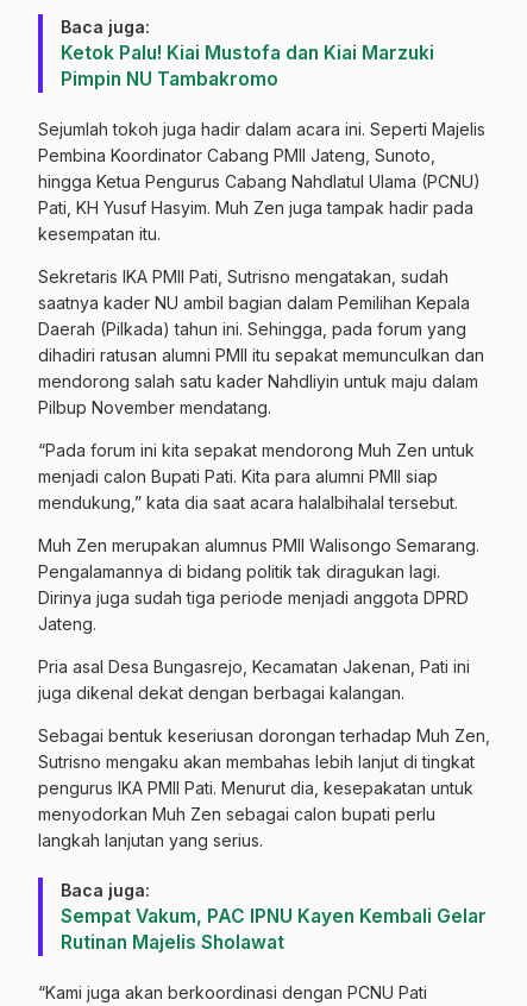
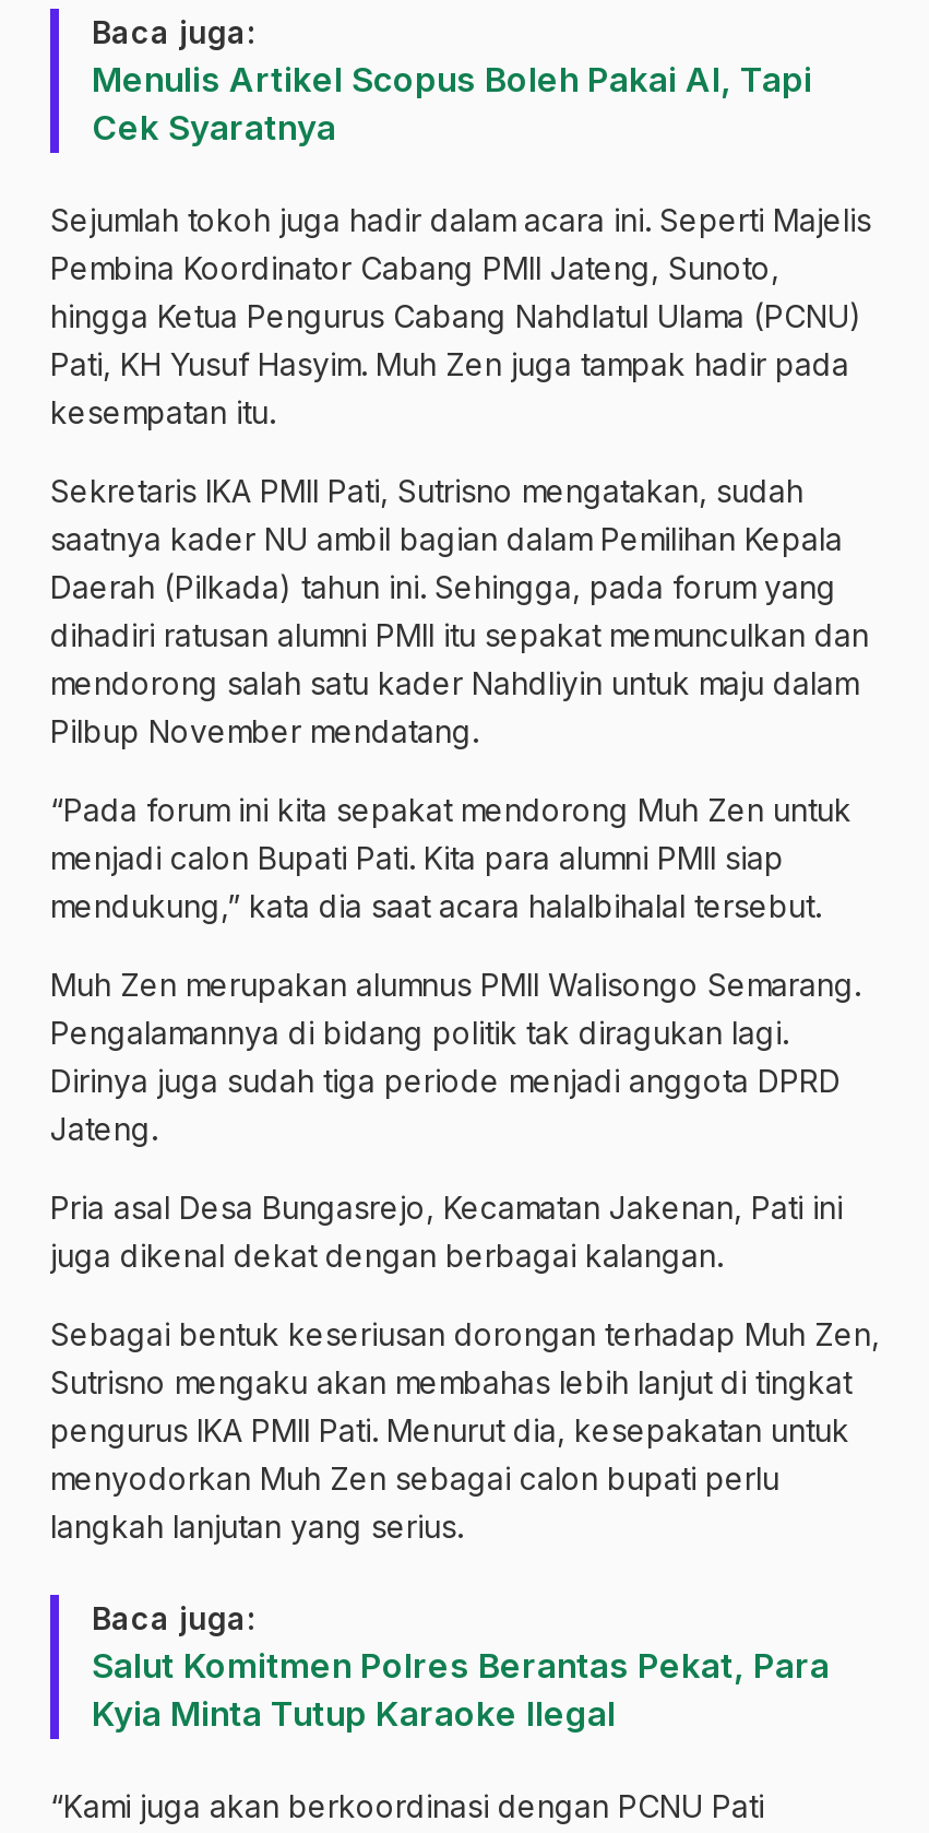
[61,41,434,90] Ketok Palu! Kiai Mustofa dan Kiai Marzuki | Pimpin NU Tambakromo -> [92,60,812,150] Menulis Artikel Scopus Boleh Pakai AI, Tapi | Cek Syaratnya
[61,904,487,953] Sempat Vakum, PAC IPNU Kayen Kembali Gelar | Rutinan Majelis Sholawat -> [92,1646,830,1736] Salut Komitmen Polres Berantas Pekat, Para | Kyia Minta Tutup Karaoke Ilegal

